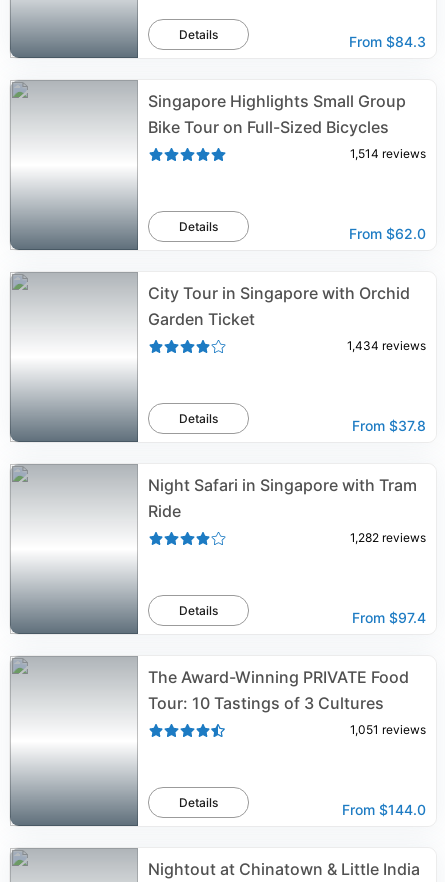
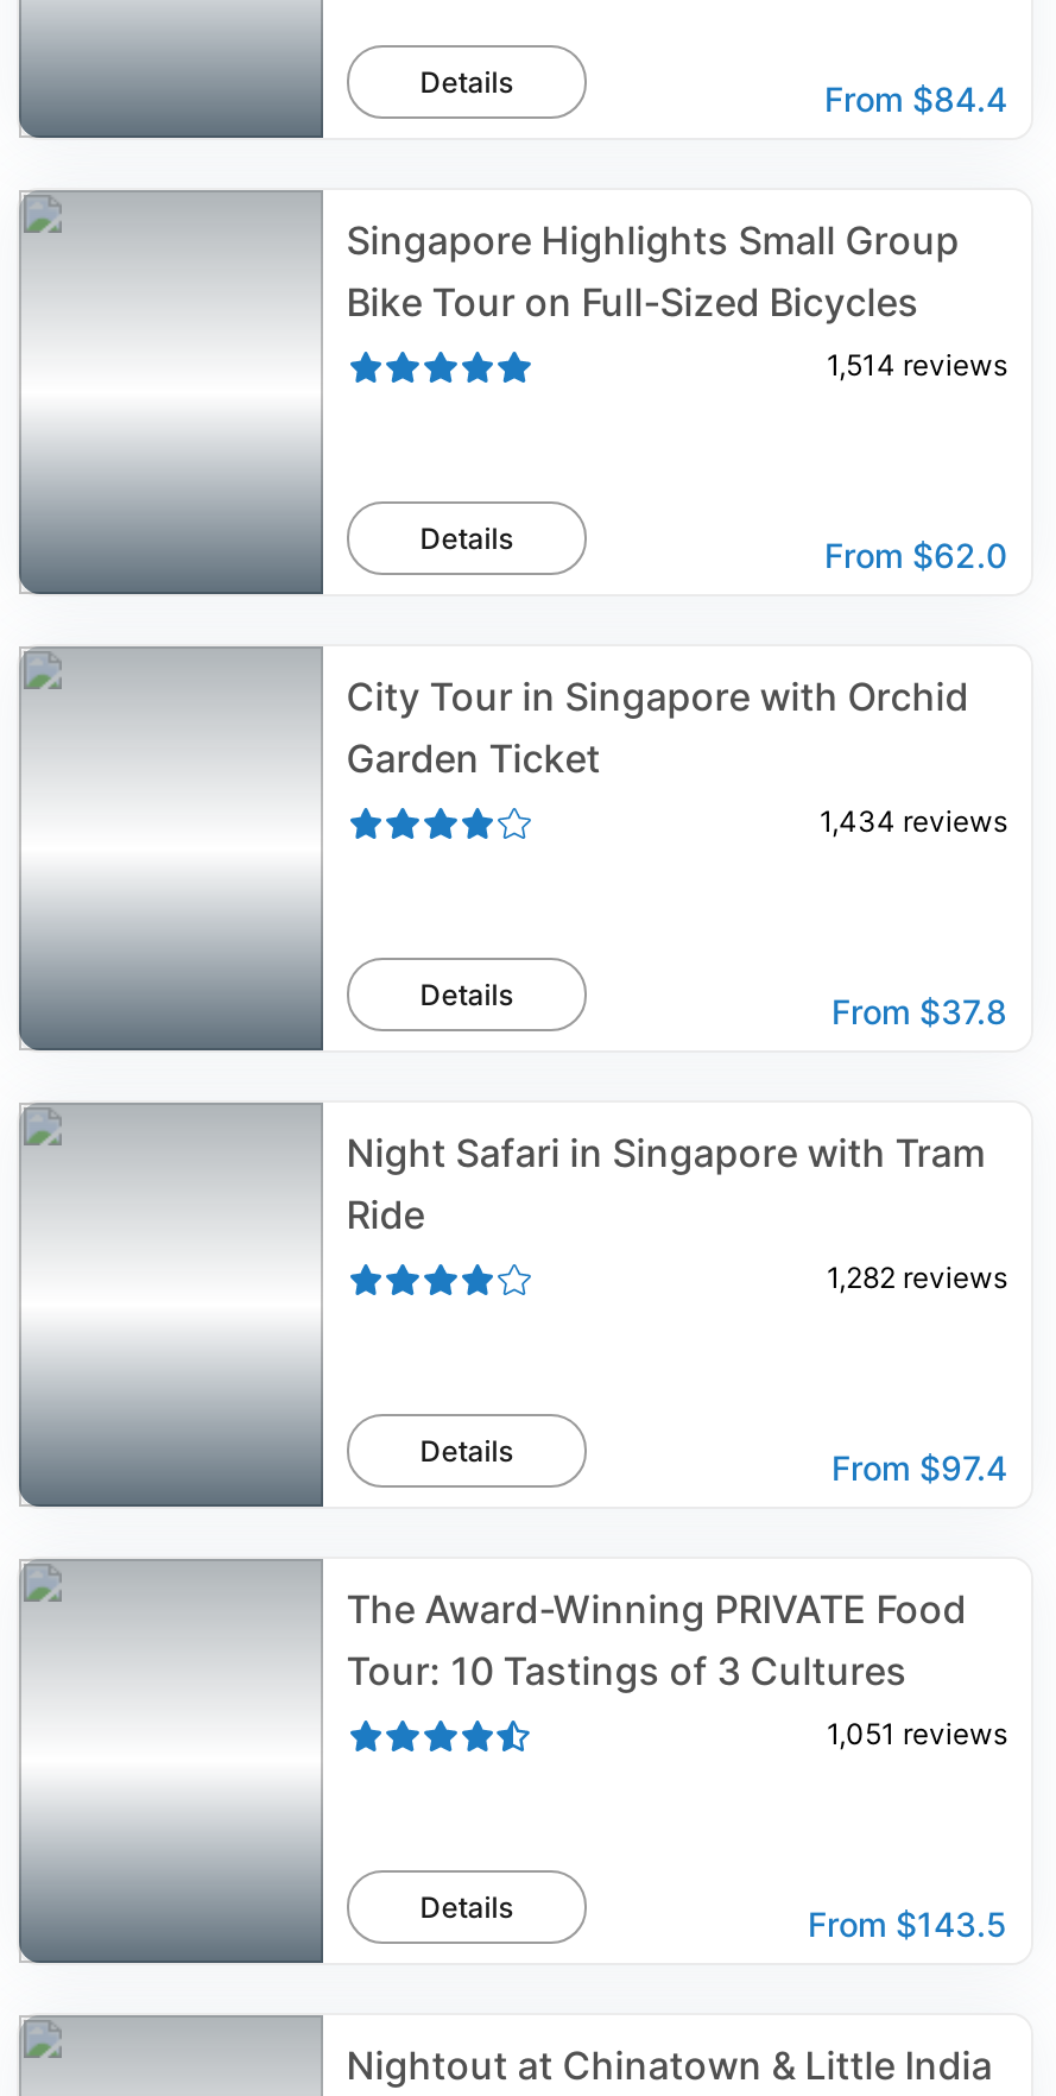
[349,33,426,50] From $84.3 -> [824,78,1007,119] From $84.4
[342,801,426,818] From $144.0 -> [808,1904,1007,1944] From $143.5

